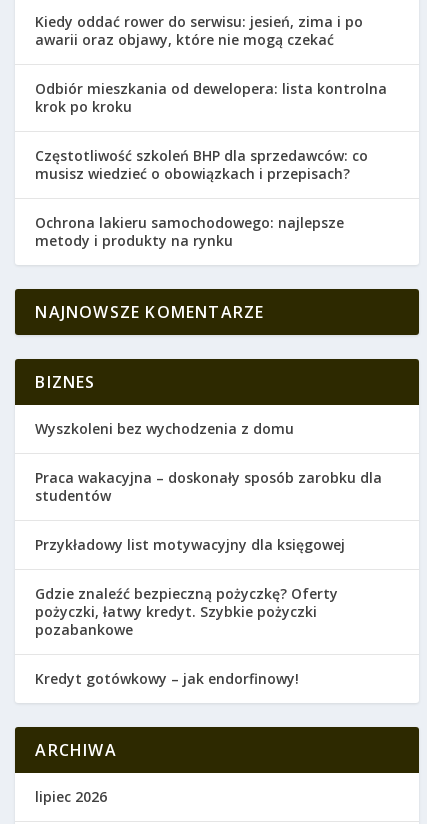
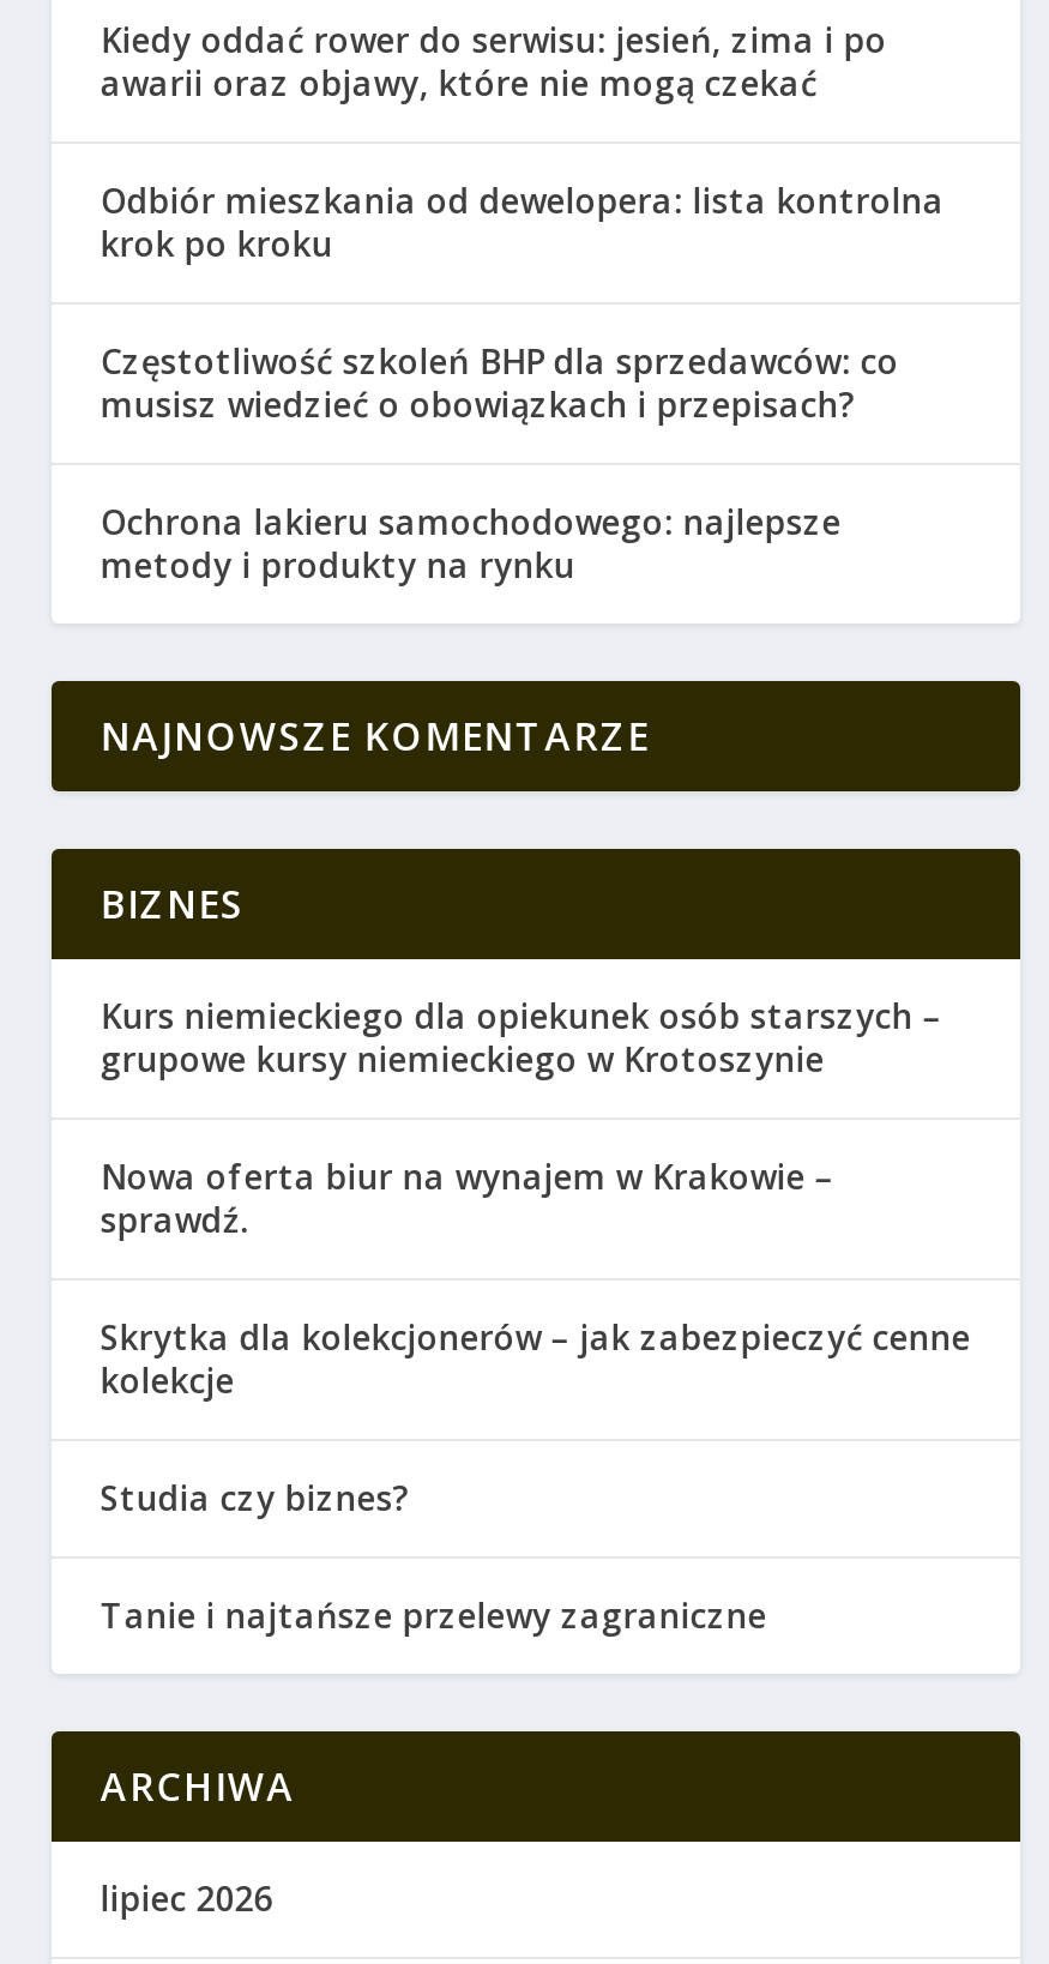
[35,419,294,438] Wyszkoleni bez wychodzenia z domu -> [100,992,942,1081] Kurs niemieckiego dla opiekunek osób starszych – | grupowe kursy niemieckiego w Krotoszynie
[35,468,382,505] Praca wakacyjna – doskonały sposób zarobku dla | studentów -> [100,1153,834,1242] Nowa oferta biur na wynajem w Krakowie – | sprawdź.
[35,535,345,554] Przykładowy list motywacyjny dla księgowej -> [100,1314,971,1402] Skrytka dla kolekcjonerów – jak zabezpieczyć cenne | kolekcje
[35,584,338,639] Gdzie znaleźć bezpieczną pożyczkę? Oferty | pożyczki, łatwy kredyt. Szybkie pożyczki | pozabankowe -> [100,1474,410,1520] Studia czy biznes?
[35,669,299,688] Kredyt gotówkowy – jak endorfinowy! -> [100,1592,767,1637] Tanie i najtańsze przelewy zagraniczne

